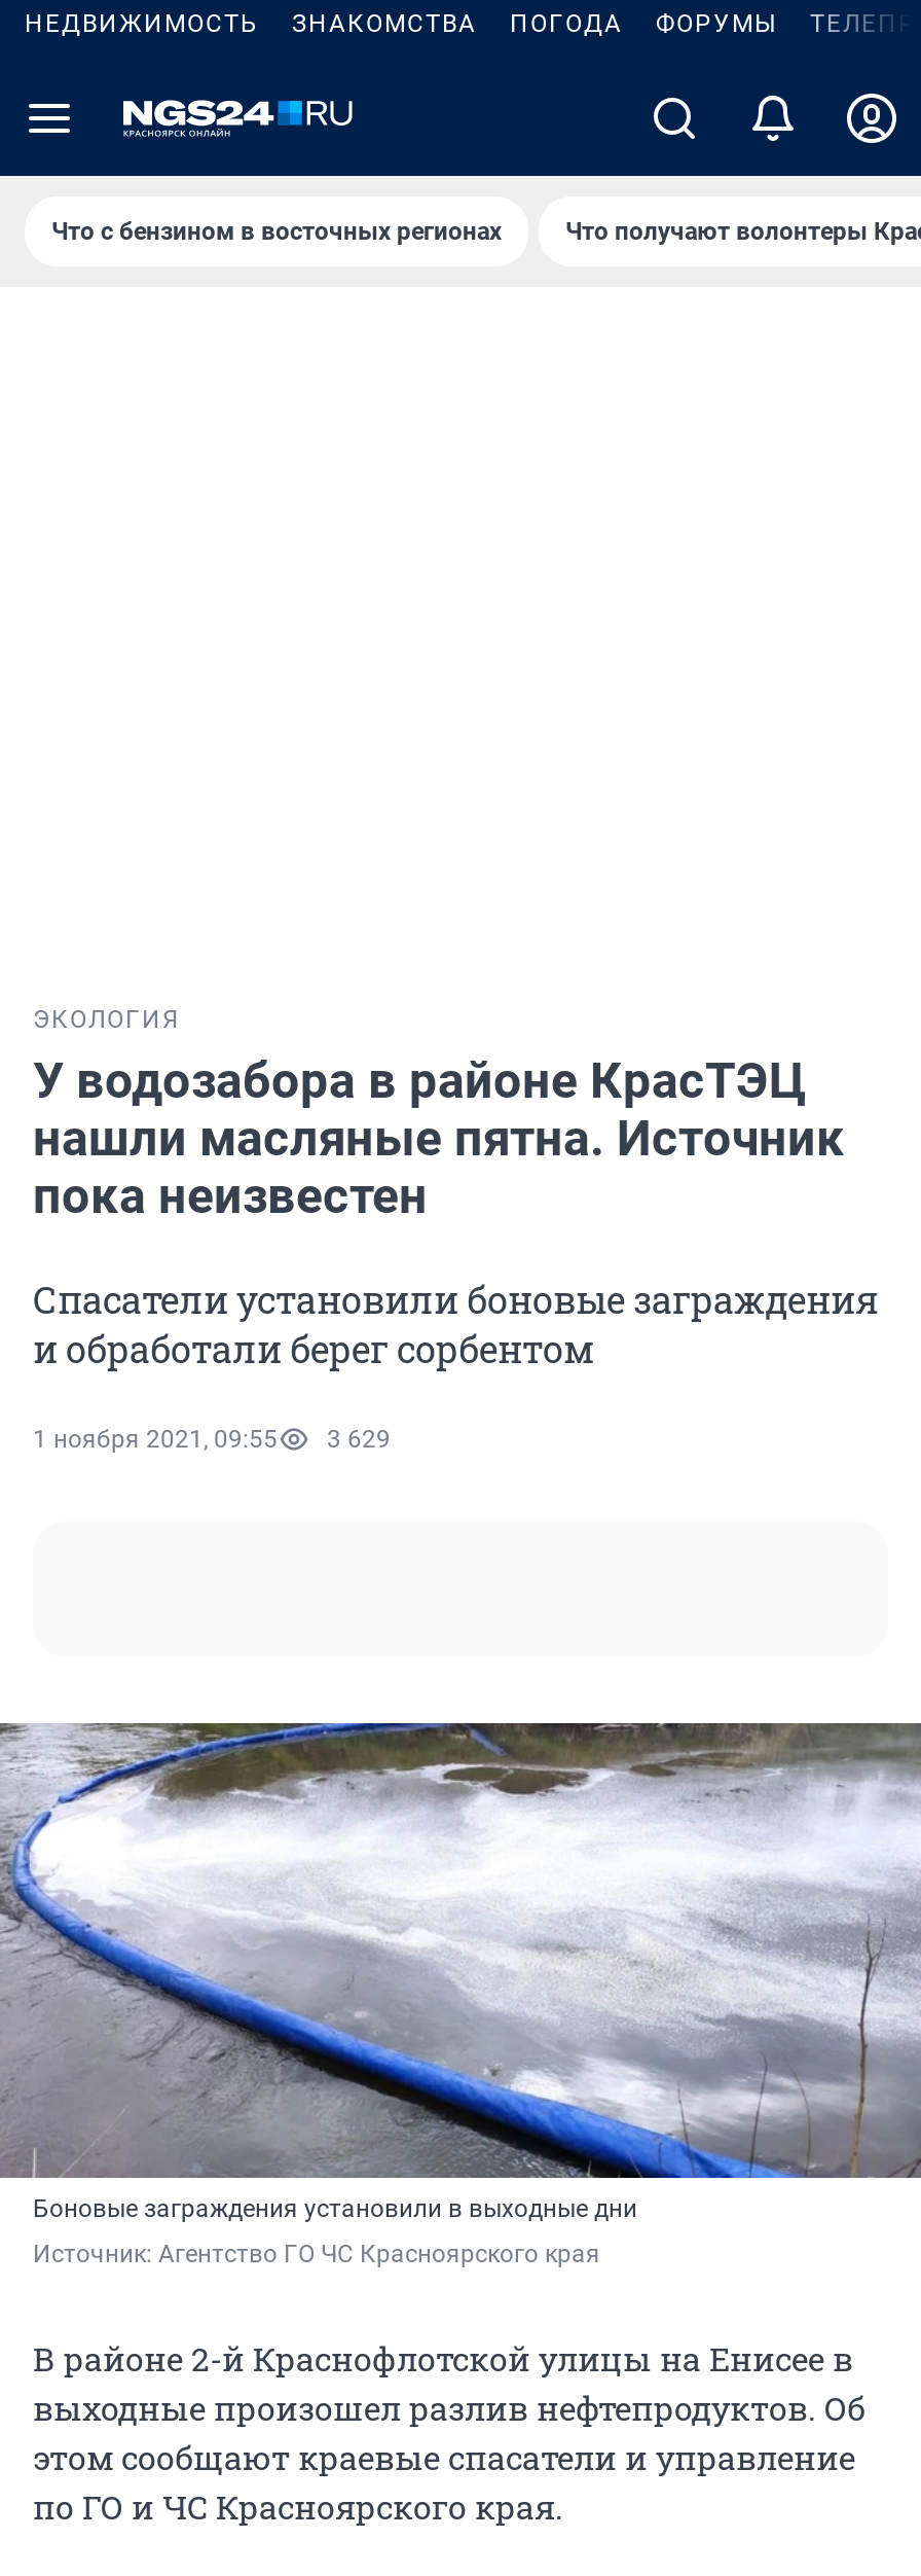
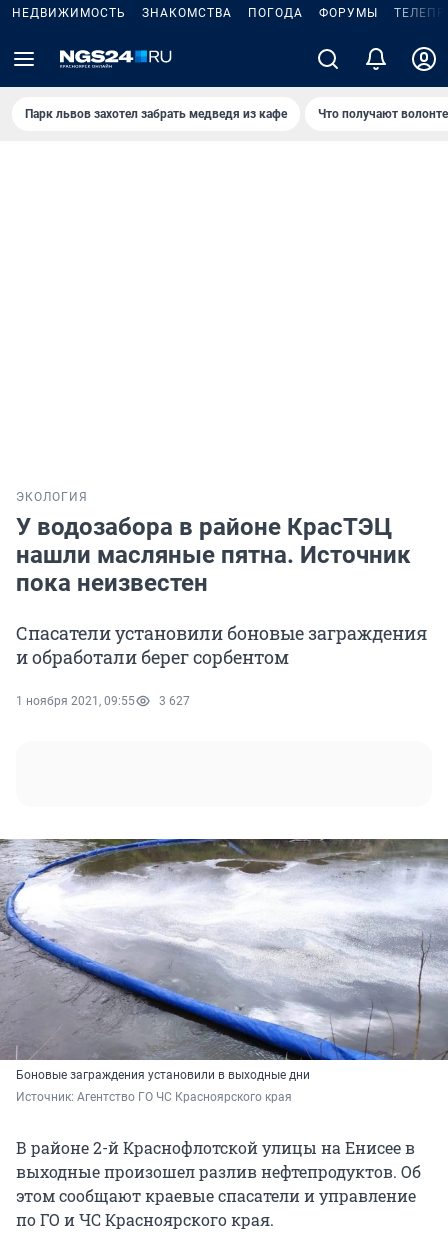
[51,217,502,246] Что с бензином в восточных регионах -> [25,107,287,121] Парк львов захотел забрать медведя из кафе
[33,1425,391,1454] 1 ноября 2021, 09:55 3 629 -> [16,694,190,708] 1 ноября 2021, 09:55 3 627

